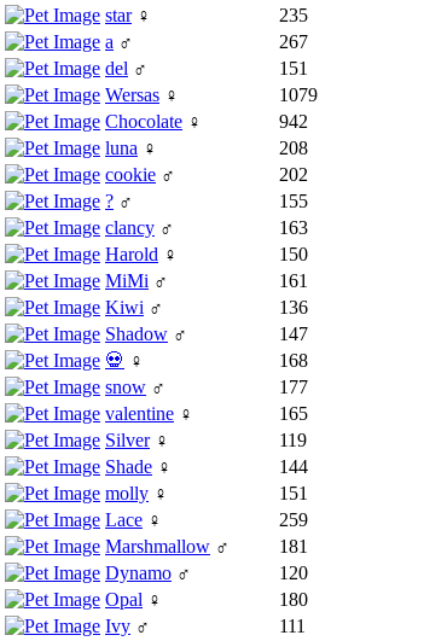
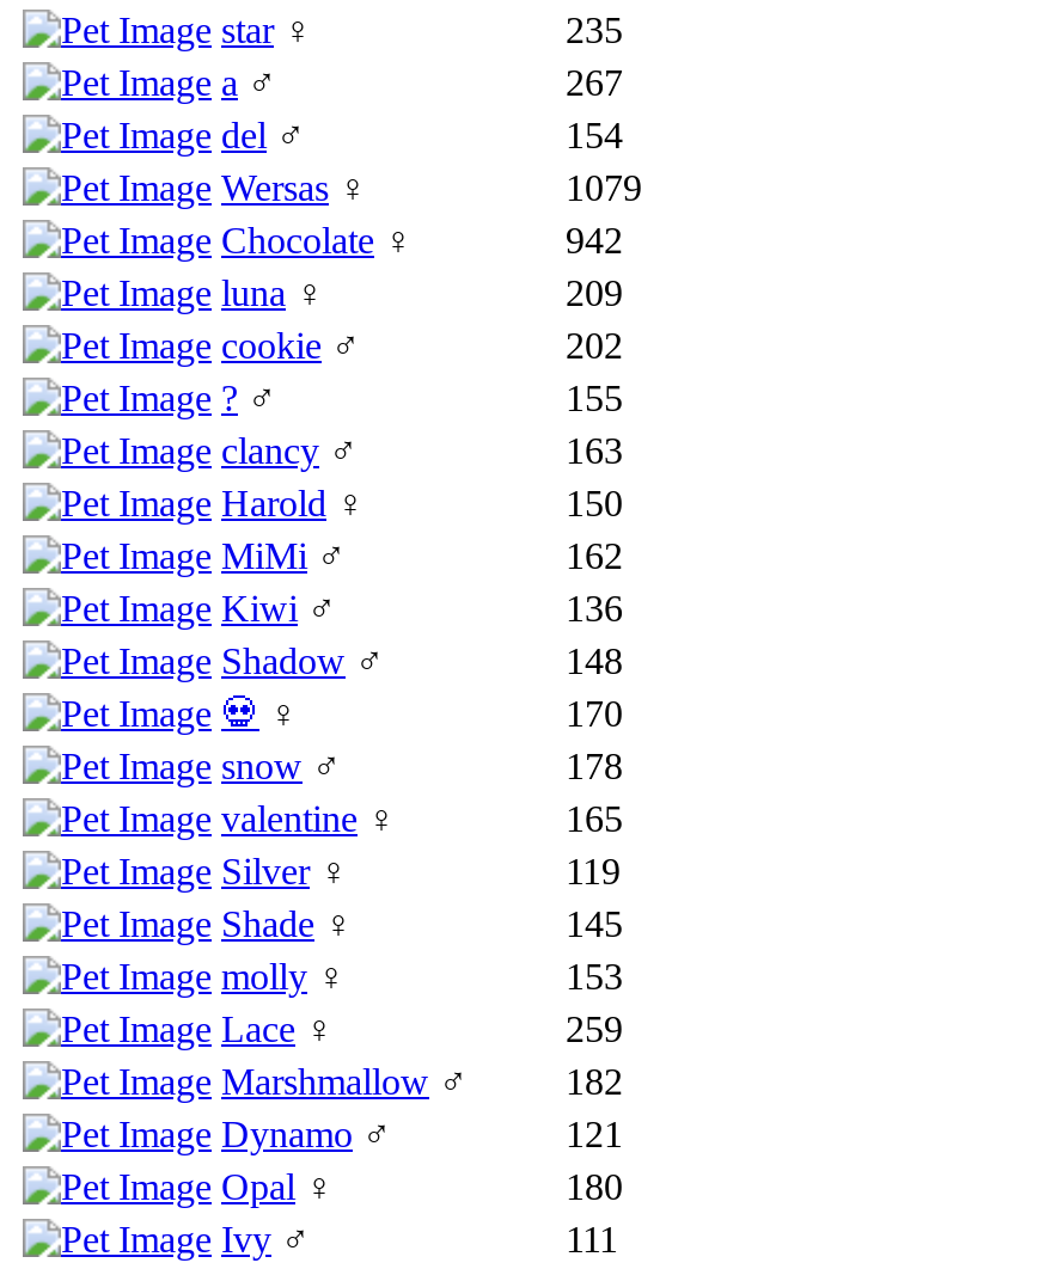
[279,58,308,78] 151 -> [566,114,623,155] 154
[279,137,308,158] 208 -> [566,272,623,313] 209
[279,270,308,291] 161 -> [566,535,623,576] 162
[279,323,308,344] 147 -> [566,640,623,681] 148
[279,350,308,370] 168 -> [566,693,623,733] 170
[279,377,308,397] 177 -> [566,745,623,786] 178
[279,456,308,477] 144 -> [566,903,623,944] 145
[279,483,308,503] 151 -> [566,956,623,996] 153
[279,536,308,556] 181 -> [566,1061,623,1101] 182
[279,562,308,583] 120 -> [566,1113,623,1154] 121

